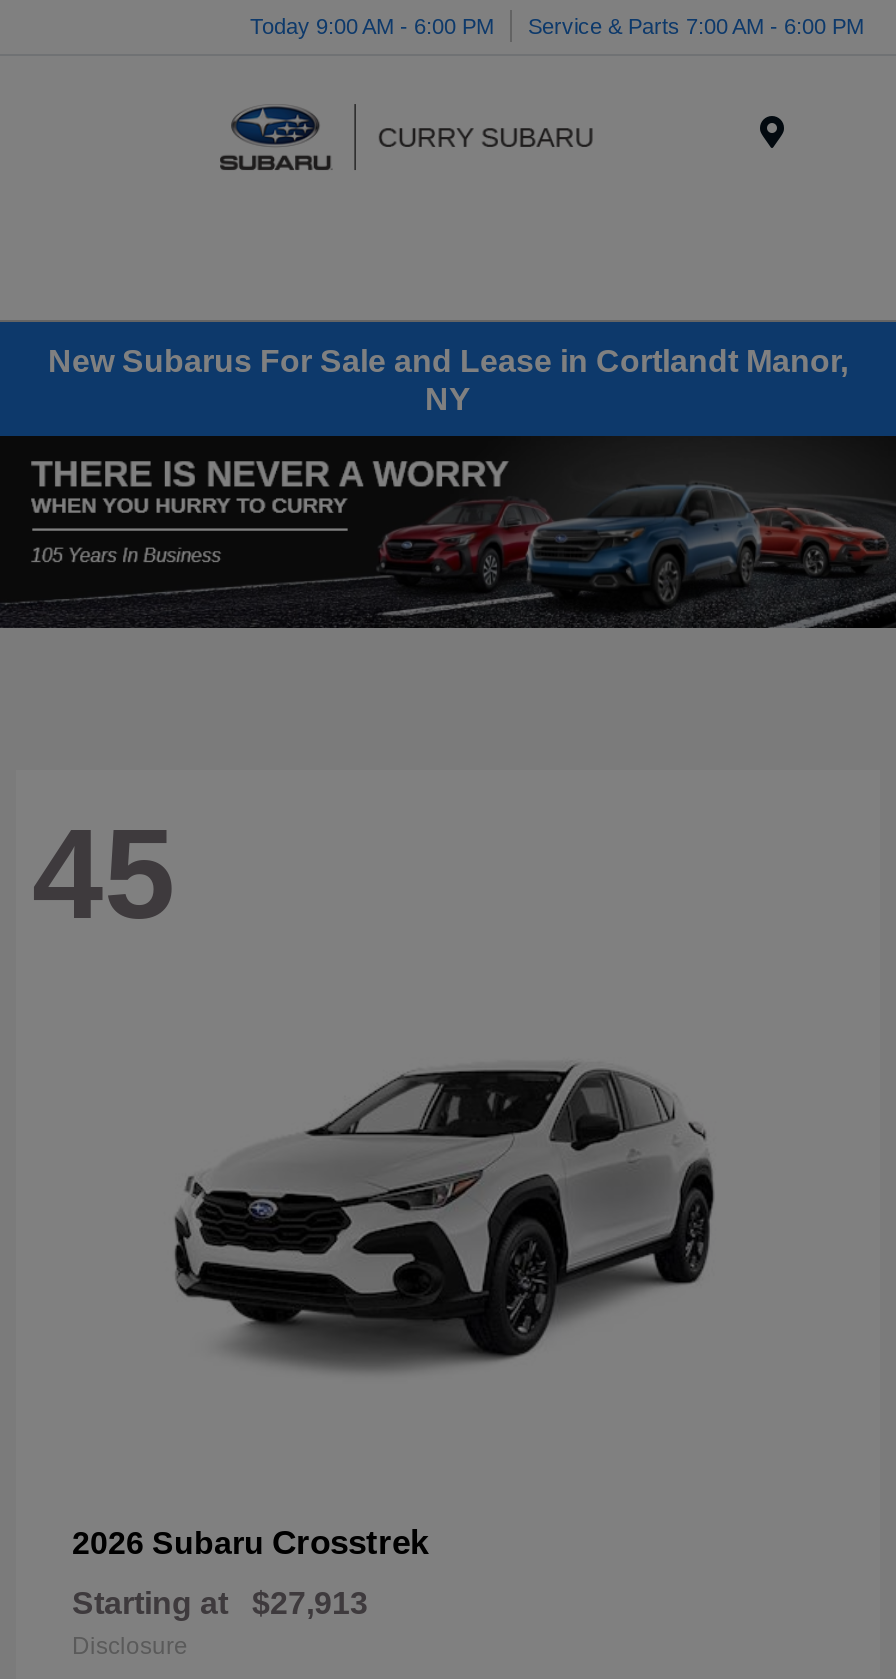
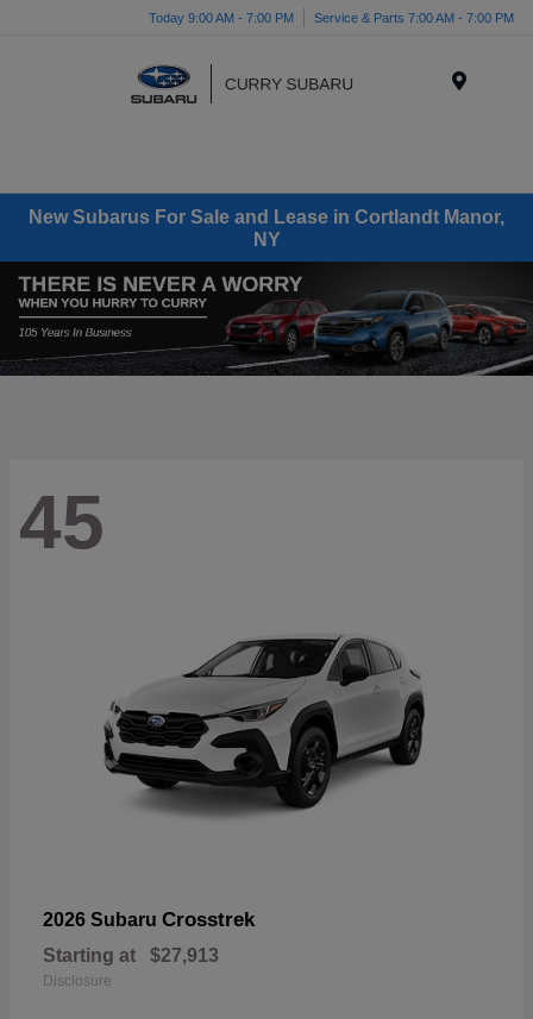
[250,13,494,37] Today 9:00 AM - 6:00 PM -> [149,10,294,24] Today 9:00 AM - 7:00 PM
[528,13,864,37] Service & Parts 7:00 AM - 6:00 PM -> [314,10,514,24] Service & Parts 7:00 AM - 7:00 PM

